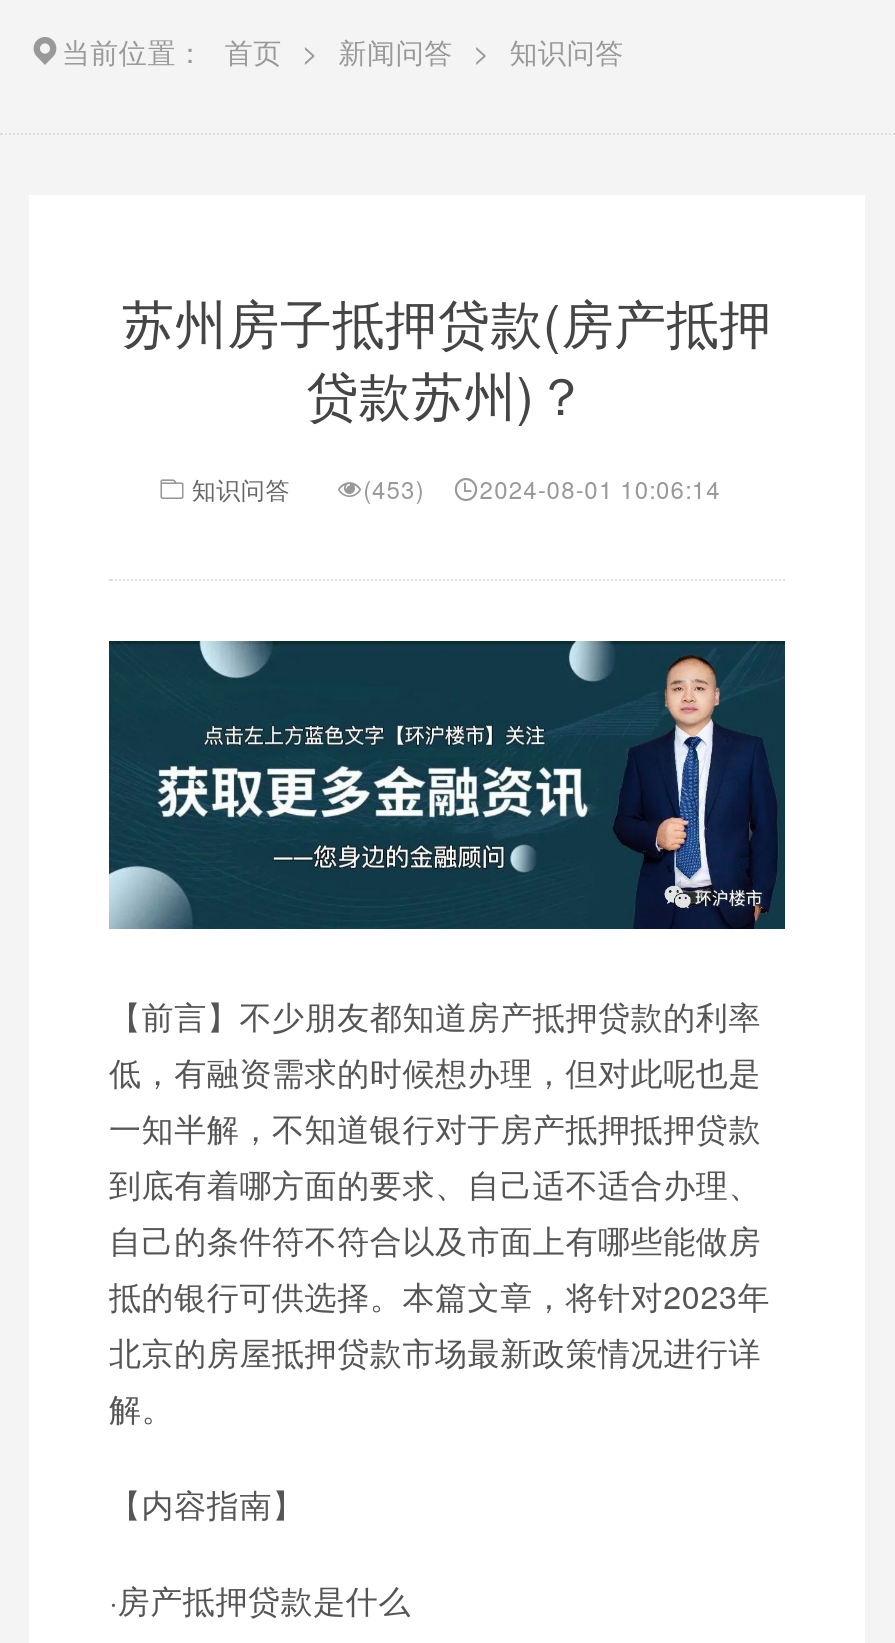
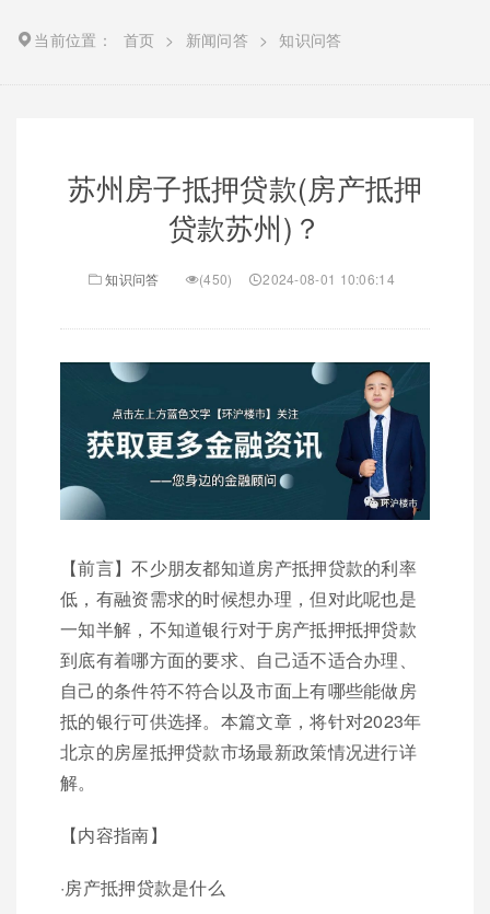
[363,471,721,505] (453) 2024-08-01 10:06:14 -> [199,269,395,288] (450) 2024-08-01 10:06:14

